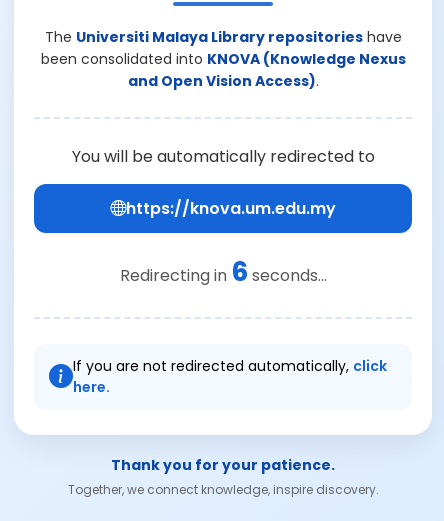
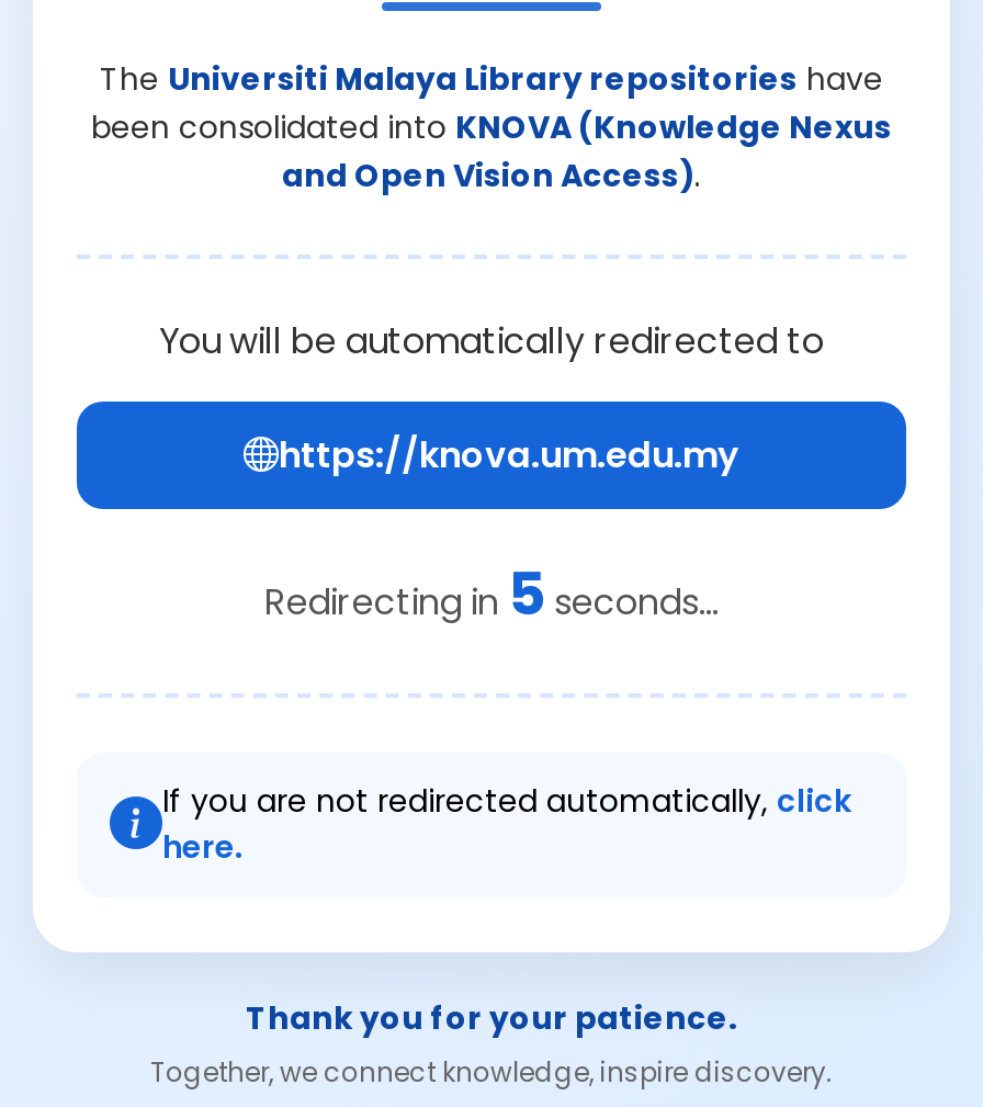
[119,253,326,289] Redirecting in 6seconds... -> [264,554,719,633] Redirecting in 5seconds...

